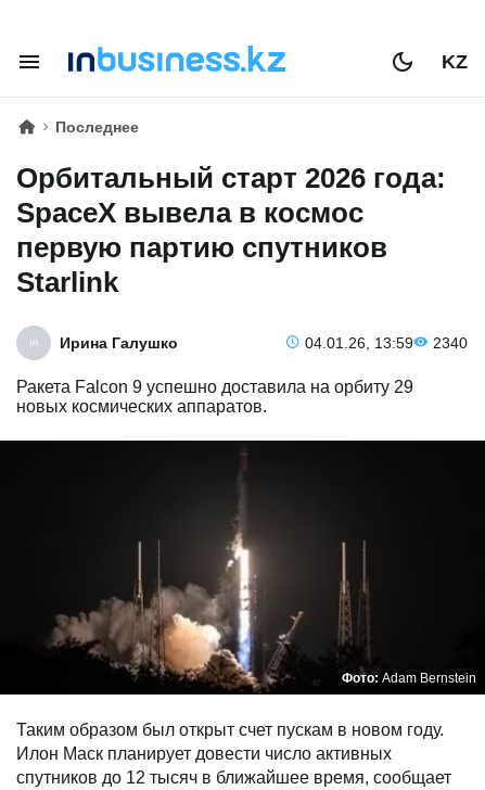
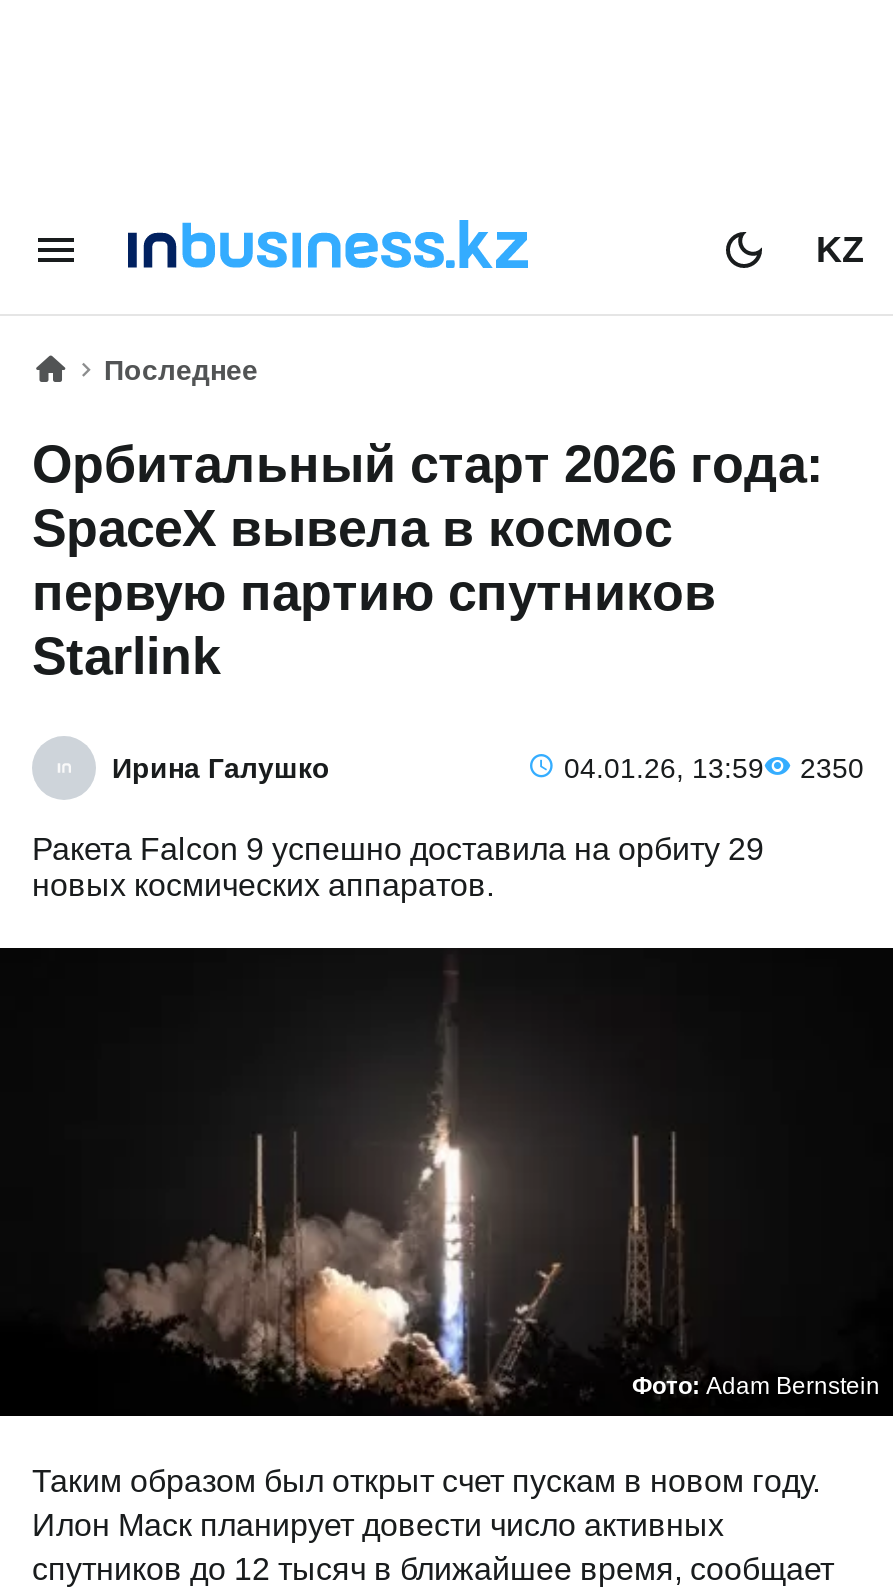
[305,334,468,352] 04.01.26, 13:59 2340 -> [564,752,864,784] 04.01.26, 13:59 2350

